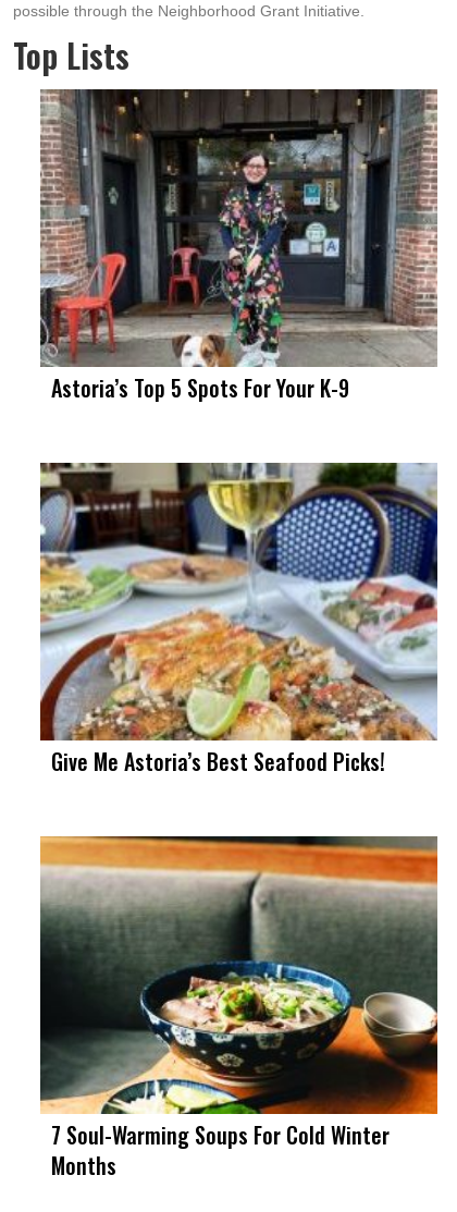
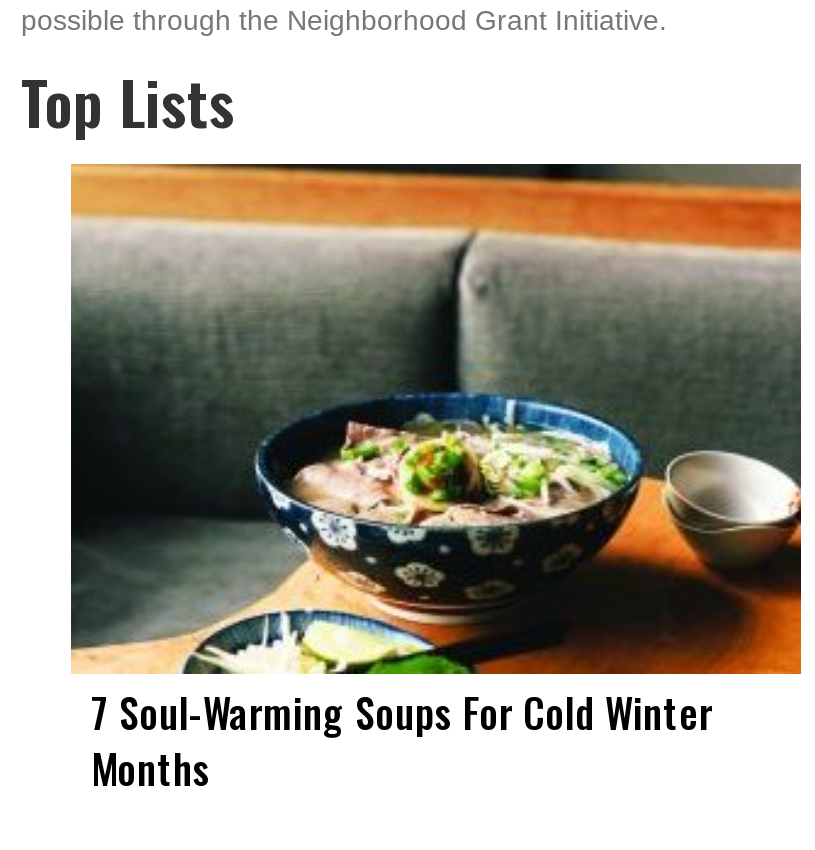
[39,88,439,404] [image] | Astoria’s Top 5 Spots For Your K-9 -> none
[39,462,439,777] [image] | Give Me Astoria’s Best Seafood Picks! -> none

